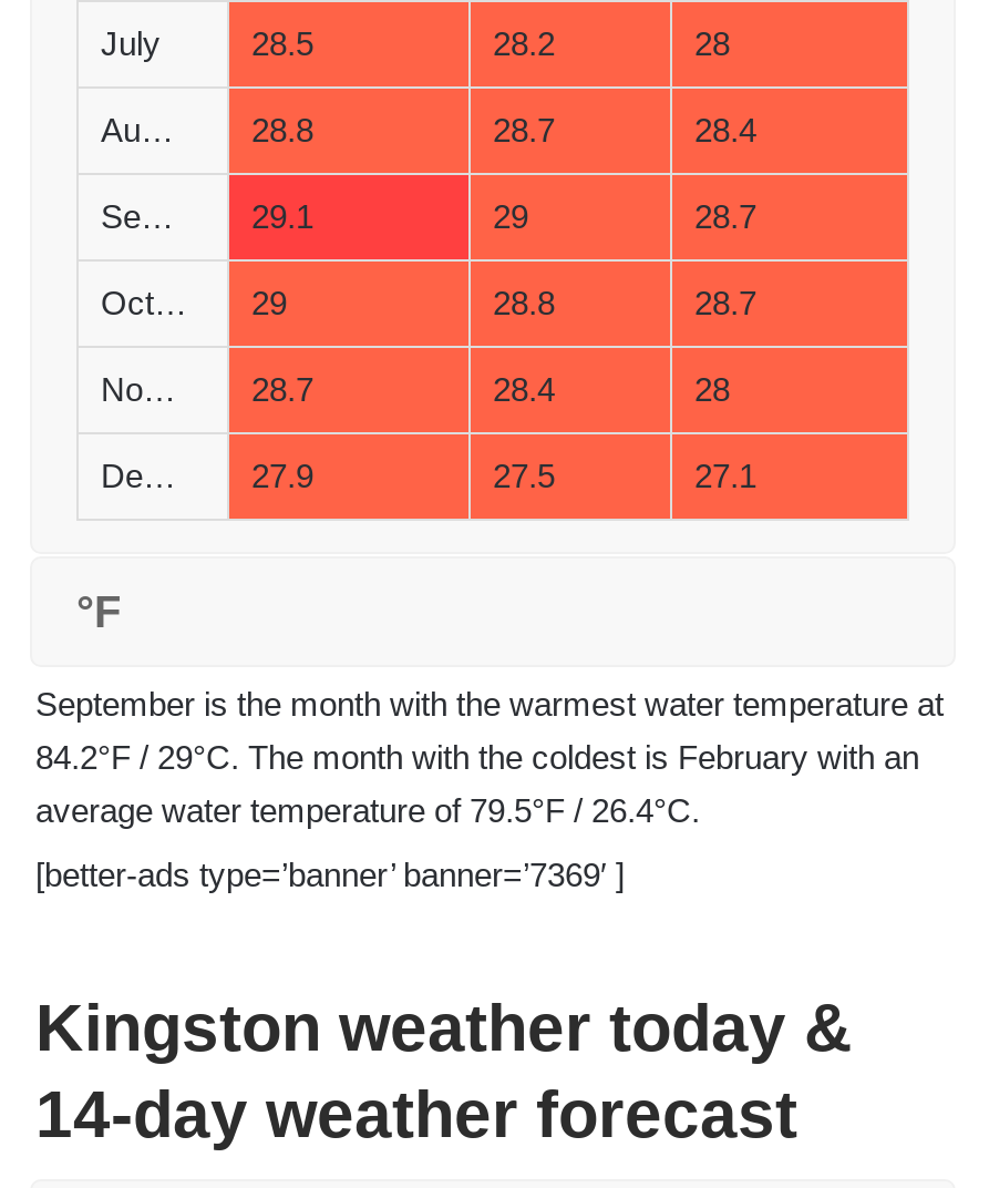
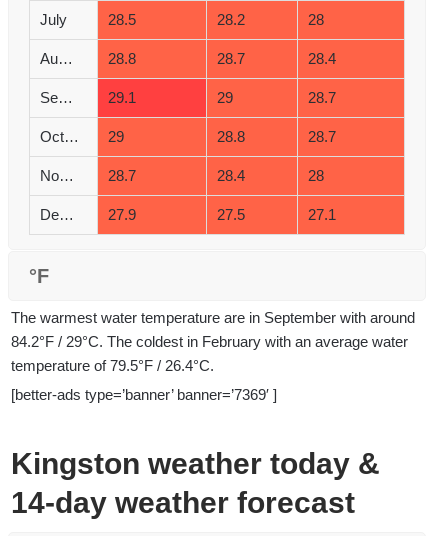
[35,685,944,829] September is the month with the warmest water temperature at | 84.2°F / 29°C. The month with the coldest is February with an | average water temperature of 79.5°F / 26.4°C. -> [10,309,414,374] The warmest water temperature are in September with around | 84.2°F / 29°C. The coldest in February with an average water | temperature of 79.5°F / 26.4°C.

